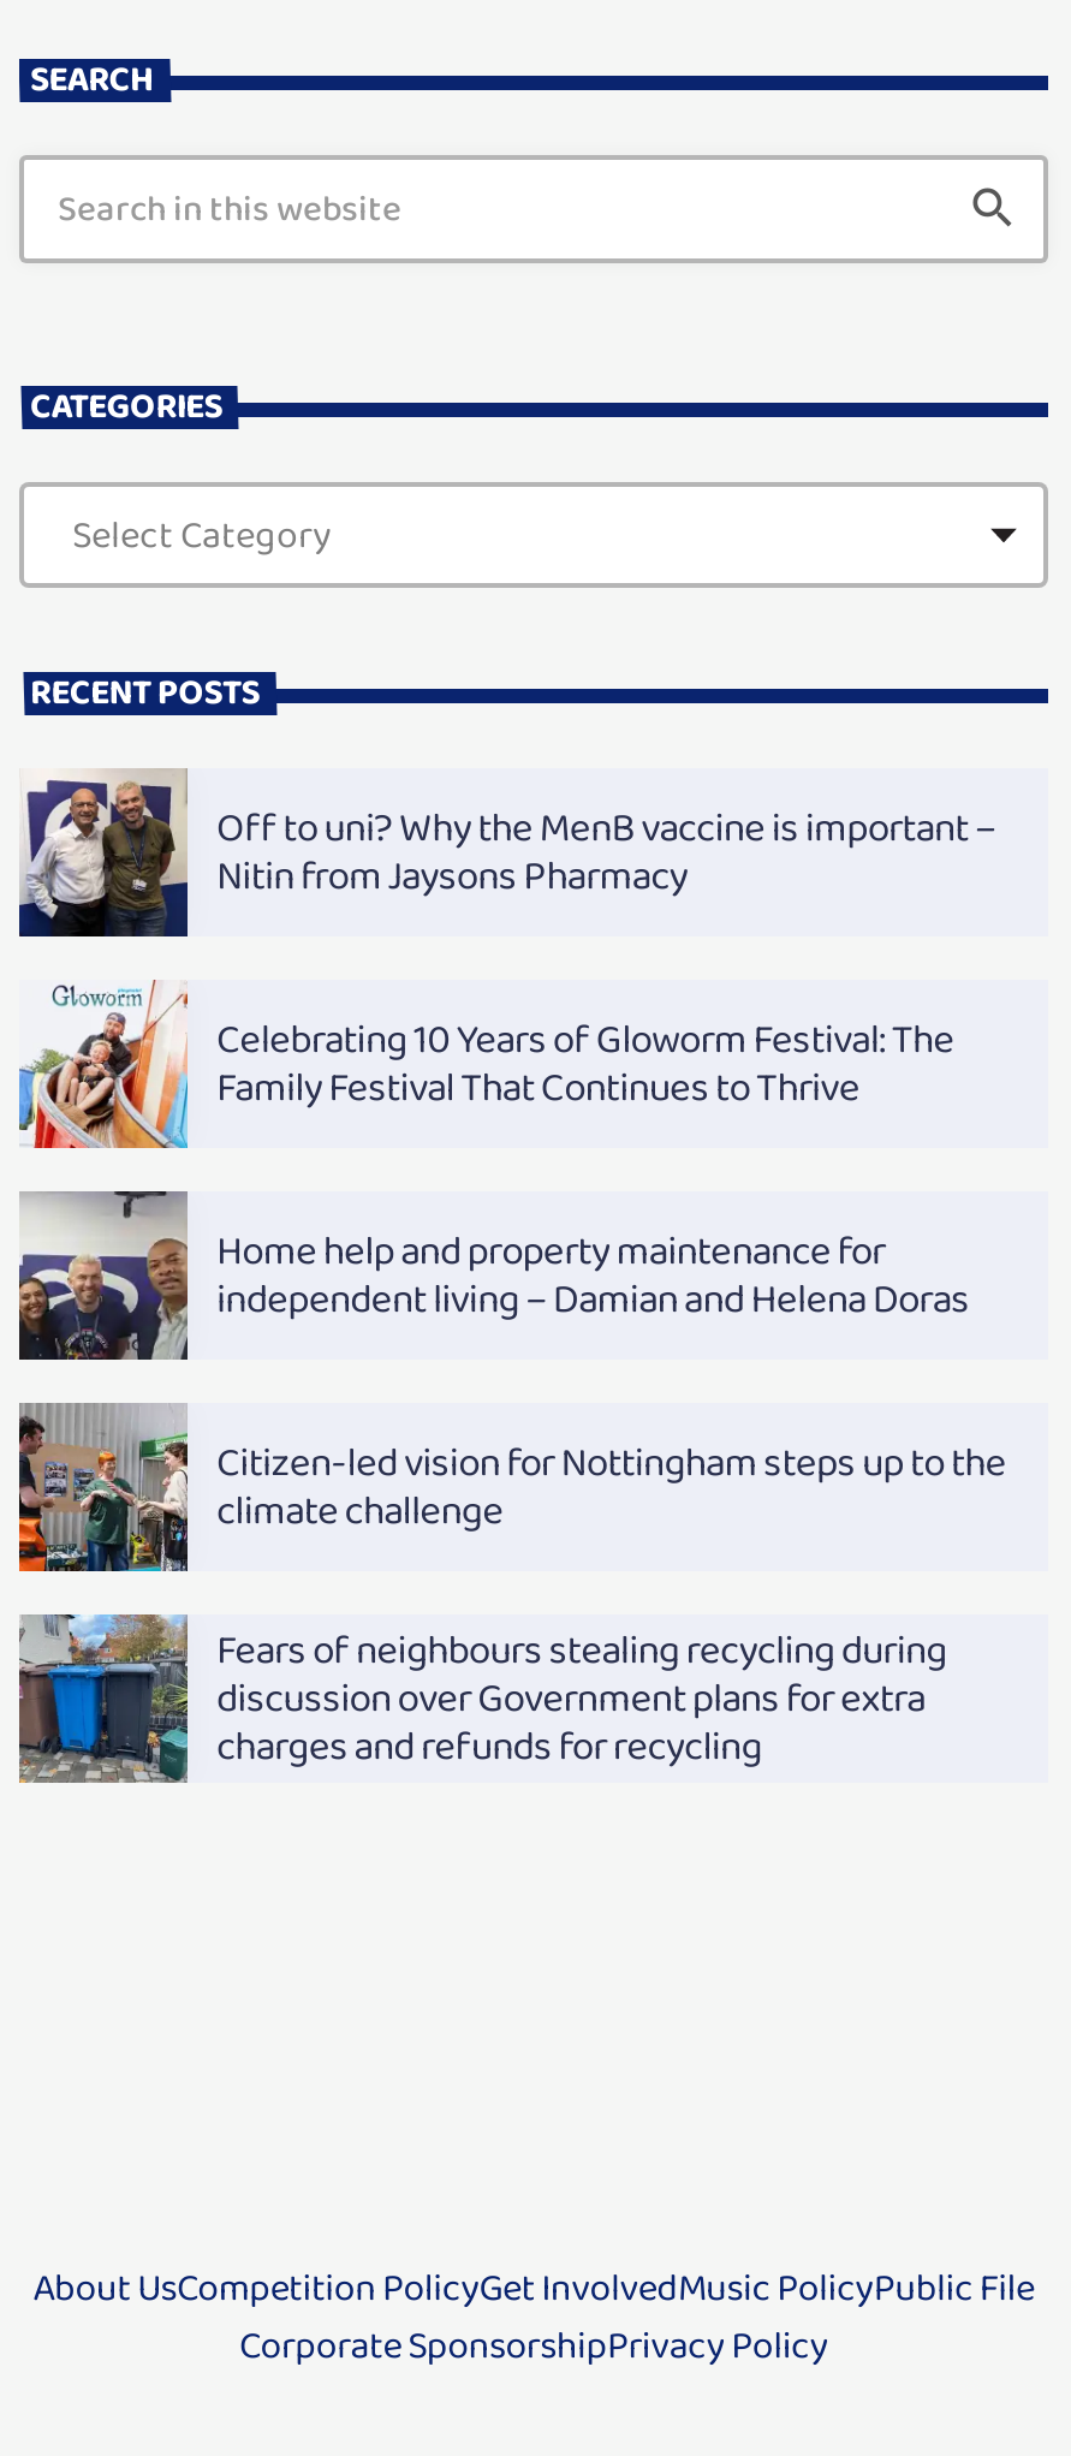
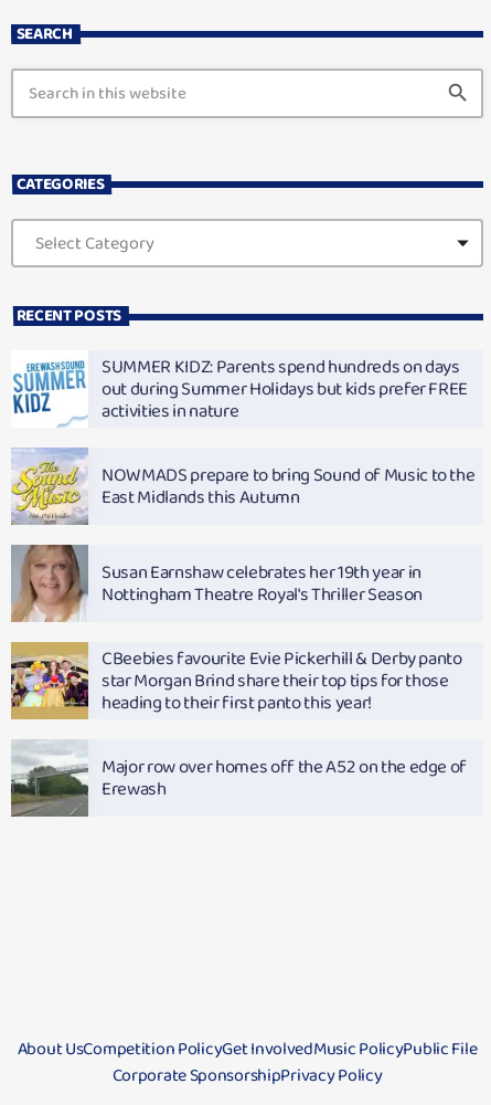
[17,768,996,939] [image] | Off to uni? Why the MenB vaccine is important – | Nitin from Jaysons Pharmacy -> [11,351,468,428] [image] | SUMMER KIDZ: Parents spend hundreds on days | out during Summer Holidays but kids prefer FREE | activities in nature
[17,980,954,1150] [image] | Celebrating 10 Years of Gloworm Festival: The | Family Festival That Continues to Thrive -> [11,448,475,526] [image] | NOWMADS prepare to bring Sound of Music to the | East Midlands this Autumn
[17,1191,969,1362] [image] | Home help and property maintenance for | independent living – Damian and Helena Doras -> [11,545,422,623] [image] | Susan Earnshaw celebrates her 19th year in | Nottingham Theatre Royal's Thriller Season
[17,1403,1006,1574] [image] | Citizen-led vision for Nottingham steps up to the | climate challenge -> [10,641,462,720] [image] | CBeebies favourite Evie Pickerhill & Derby panto | star Morgan Brind share their top tips for those | heading to their first panto this year!
[17,1612,947,1783] [image] | Fears of neighbours stealing recycling during | discussion over Government plans for extra | charges and refunds for recycling -> [11,739,467,815] [image] | Major row over homes off the A52 on the edge of | Erewash

